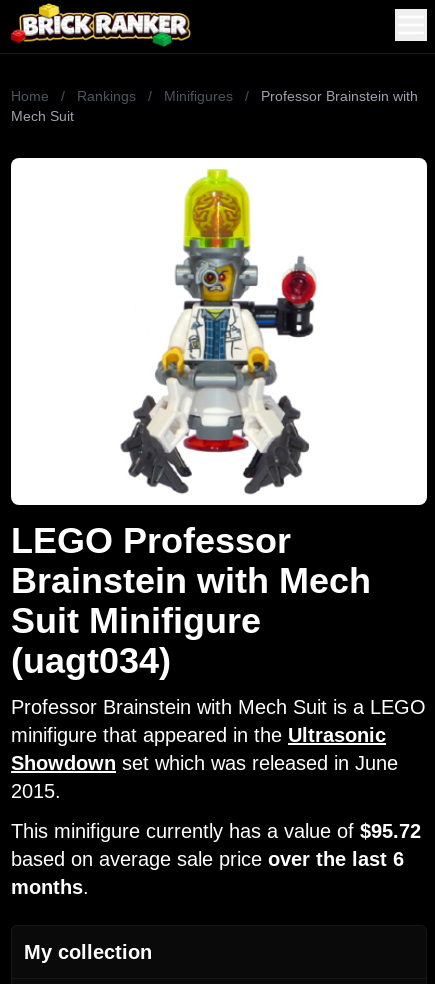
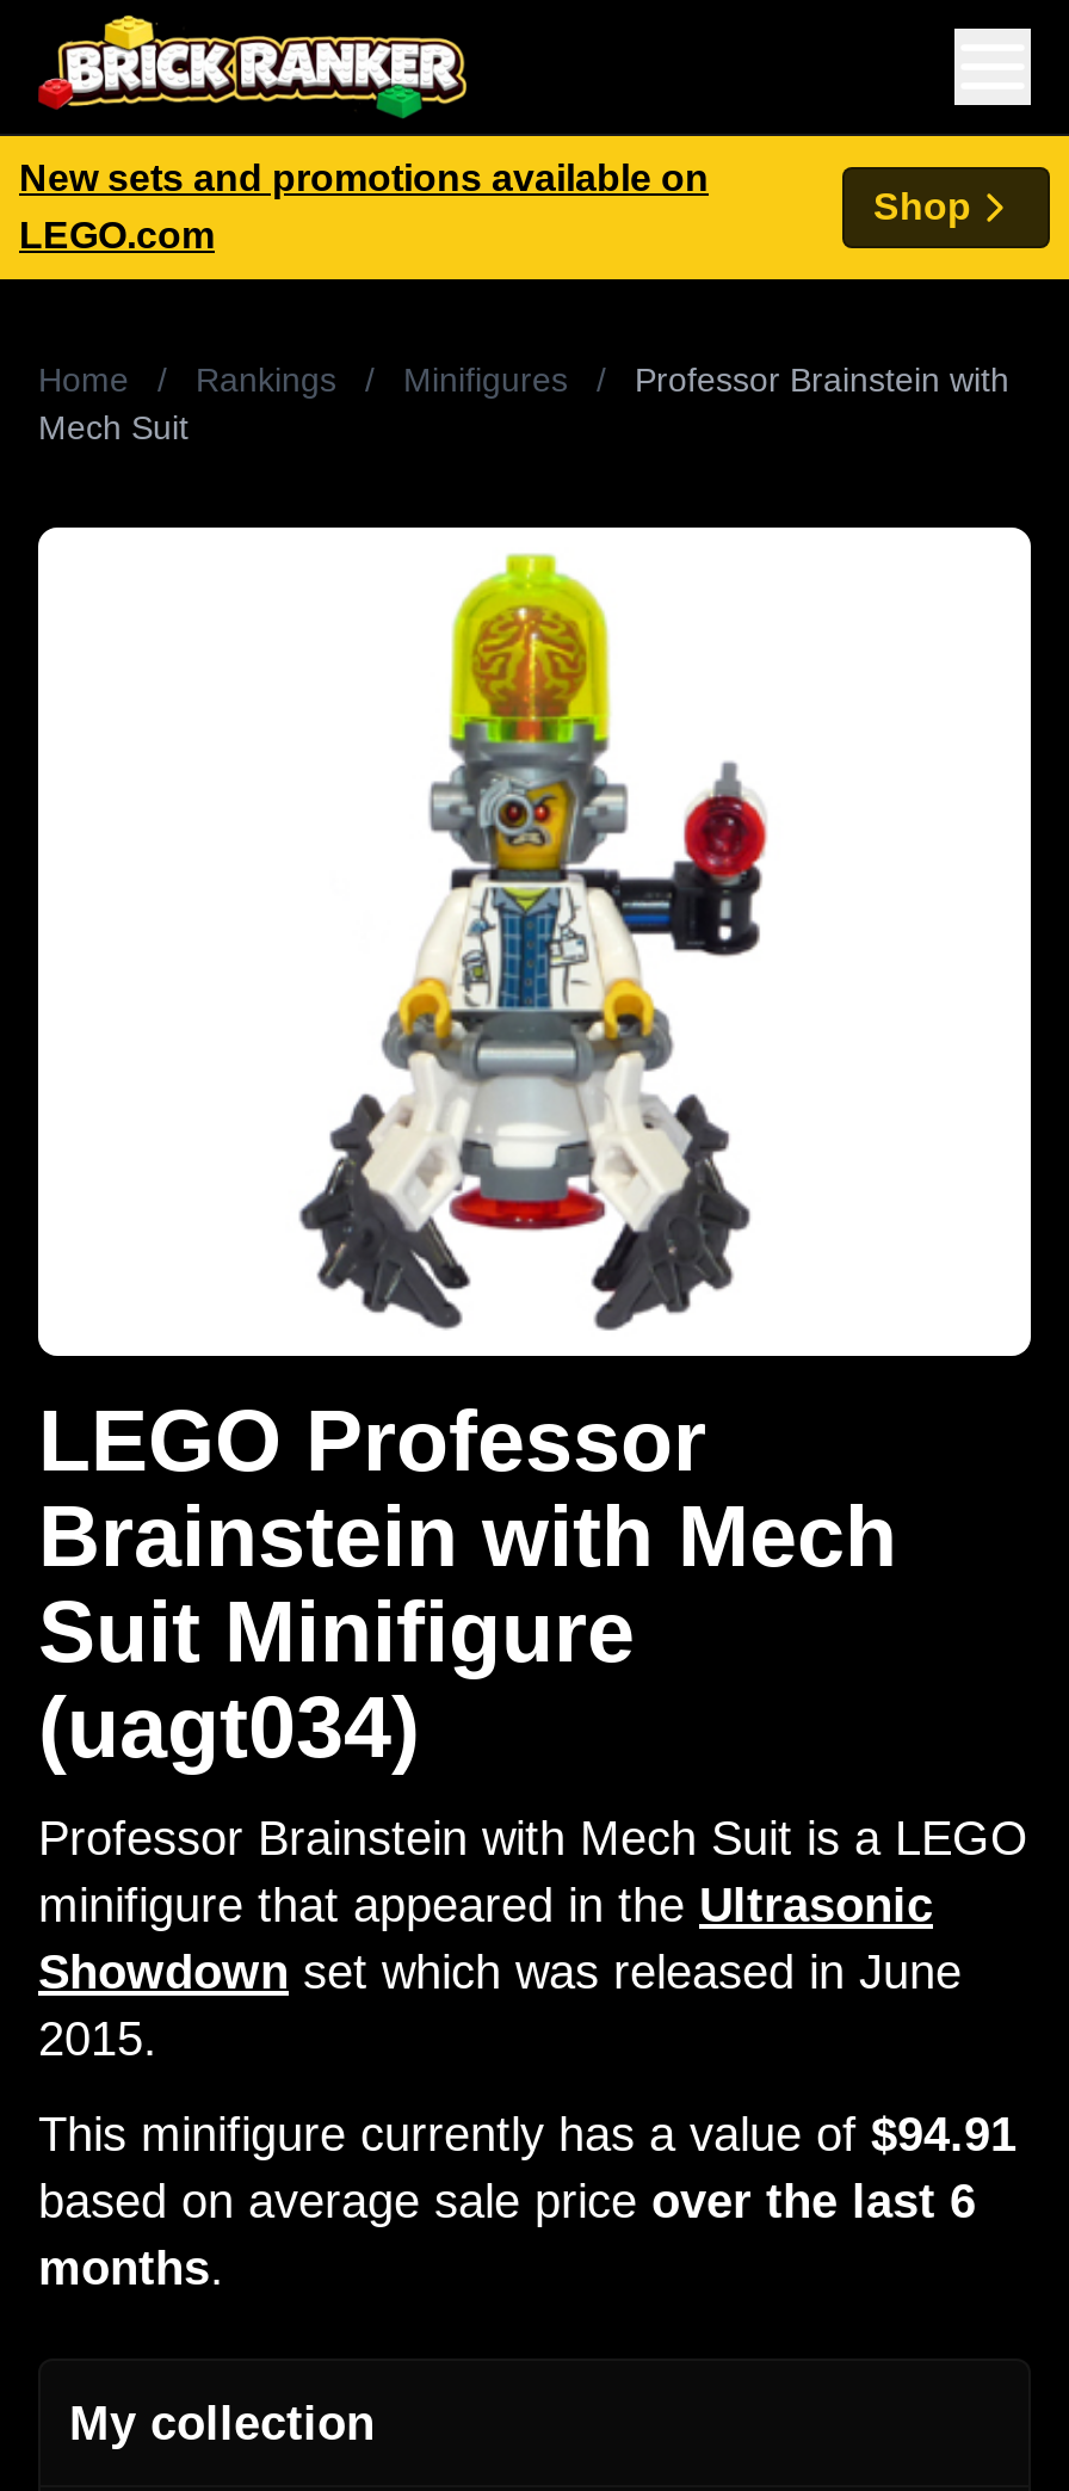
none -> [7,134,1062,282] [image] | New sets and promotions available on | LEGO.com
none -> [873,186,971,227] Shop
[11,820,421,842] This minifigure currently has a value of $95.72 -> [38,2107,1017,2160] This minifigure currently has a value of $94.91

